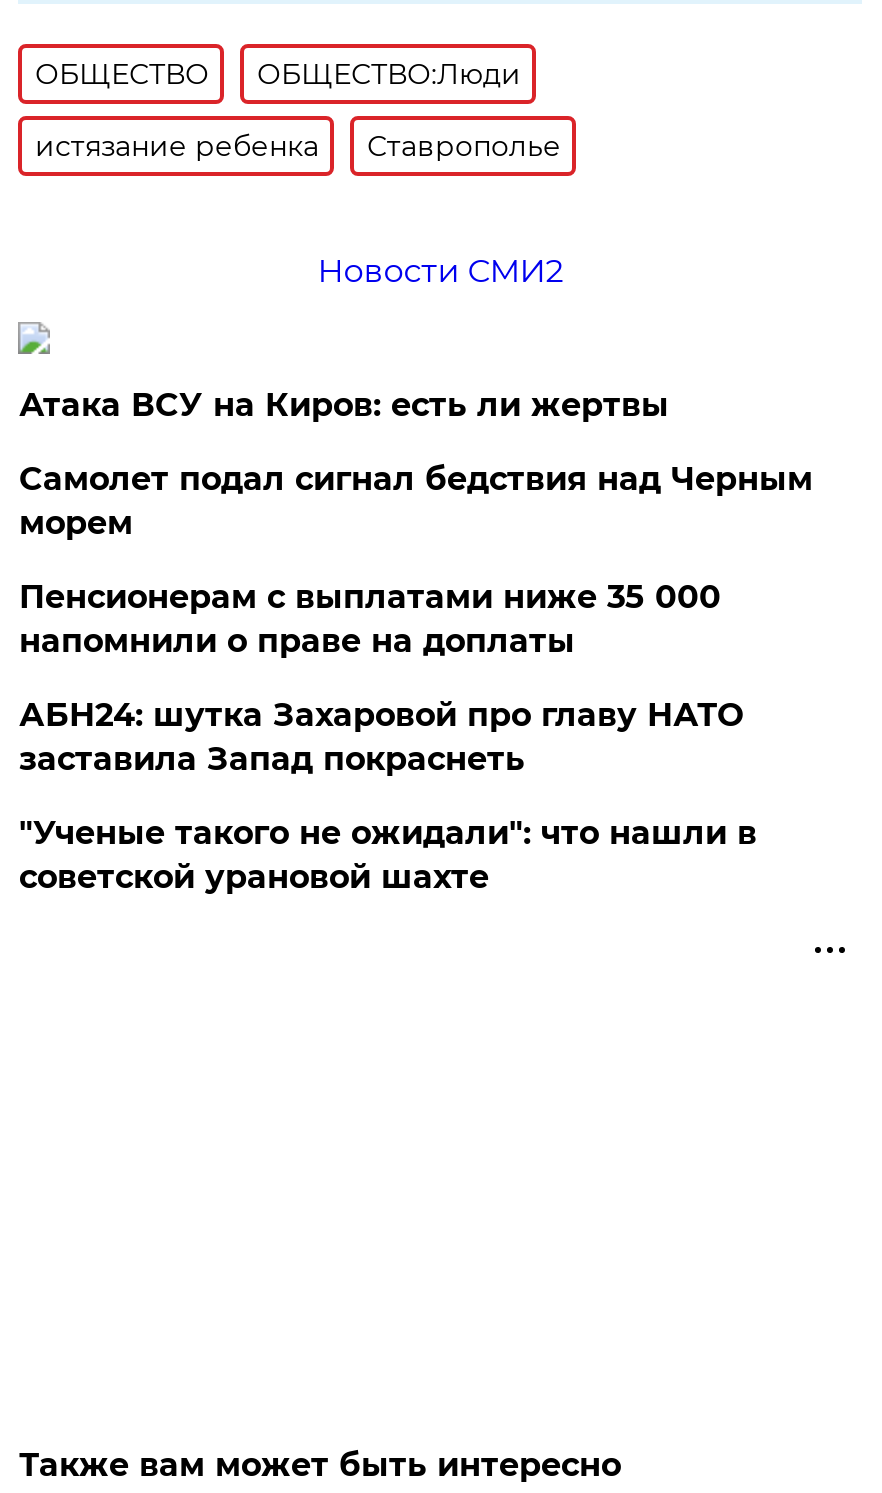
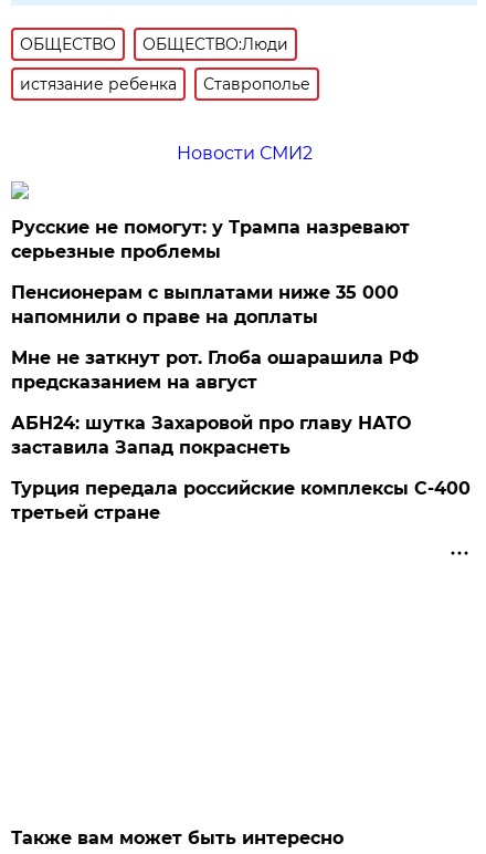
[19,386,813,542] Атака ВСУ на Киров: есть ли жертвы | Самолет подал сигнал бедствия над Черным | морем -> [11,217,410,262] Русские не помогут: у Трампа назревают | серьезные проблемы
moved [19,578,721,660] -> [11,282,399,327]: Пенсионерам с выплатами ниже 35 000 | напомнили о праве на доплаты
none -> [11,347,419,393] Мне не заткнут рот. Глоба ошарашила РФ | предсказанием на август
[19,814,757,896] "Ученые такого не ожидали": что нашли в | советской урановой шахте -> [11,478,471,523] Турция передала российские комплексы С-400 | третьей стране

